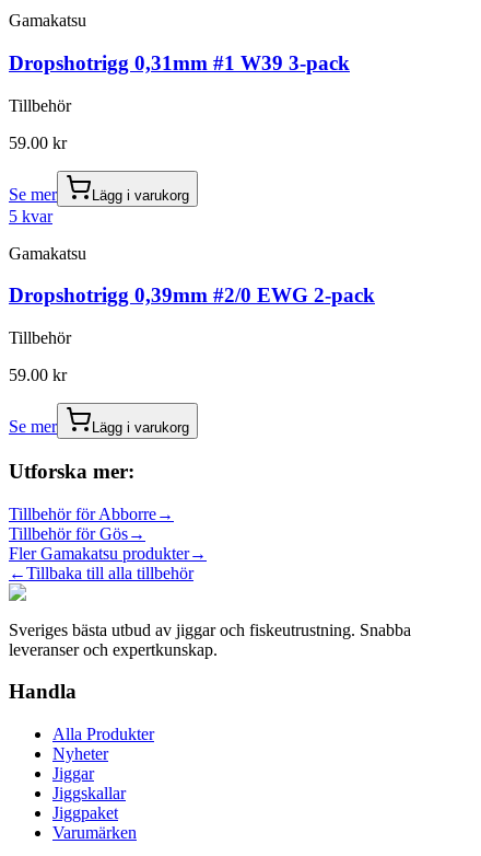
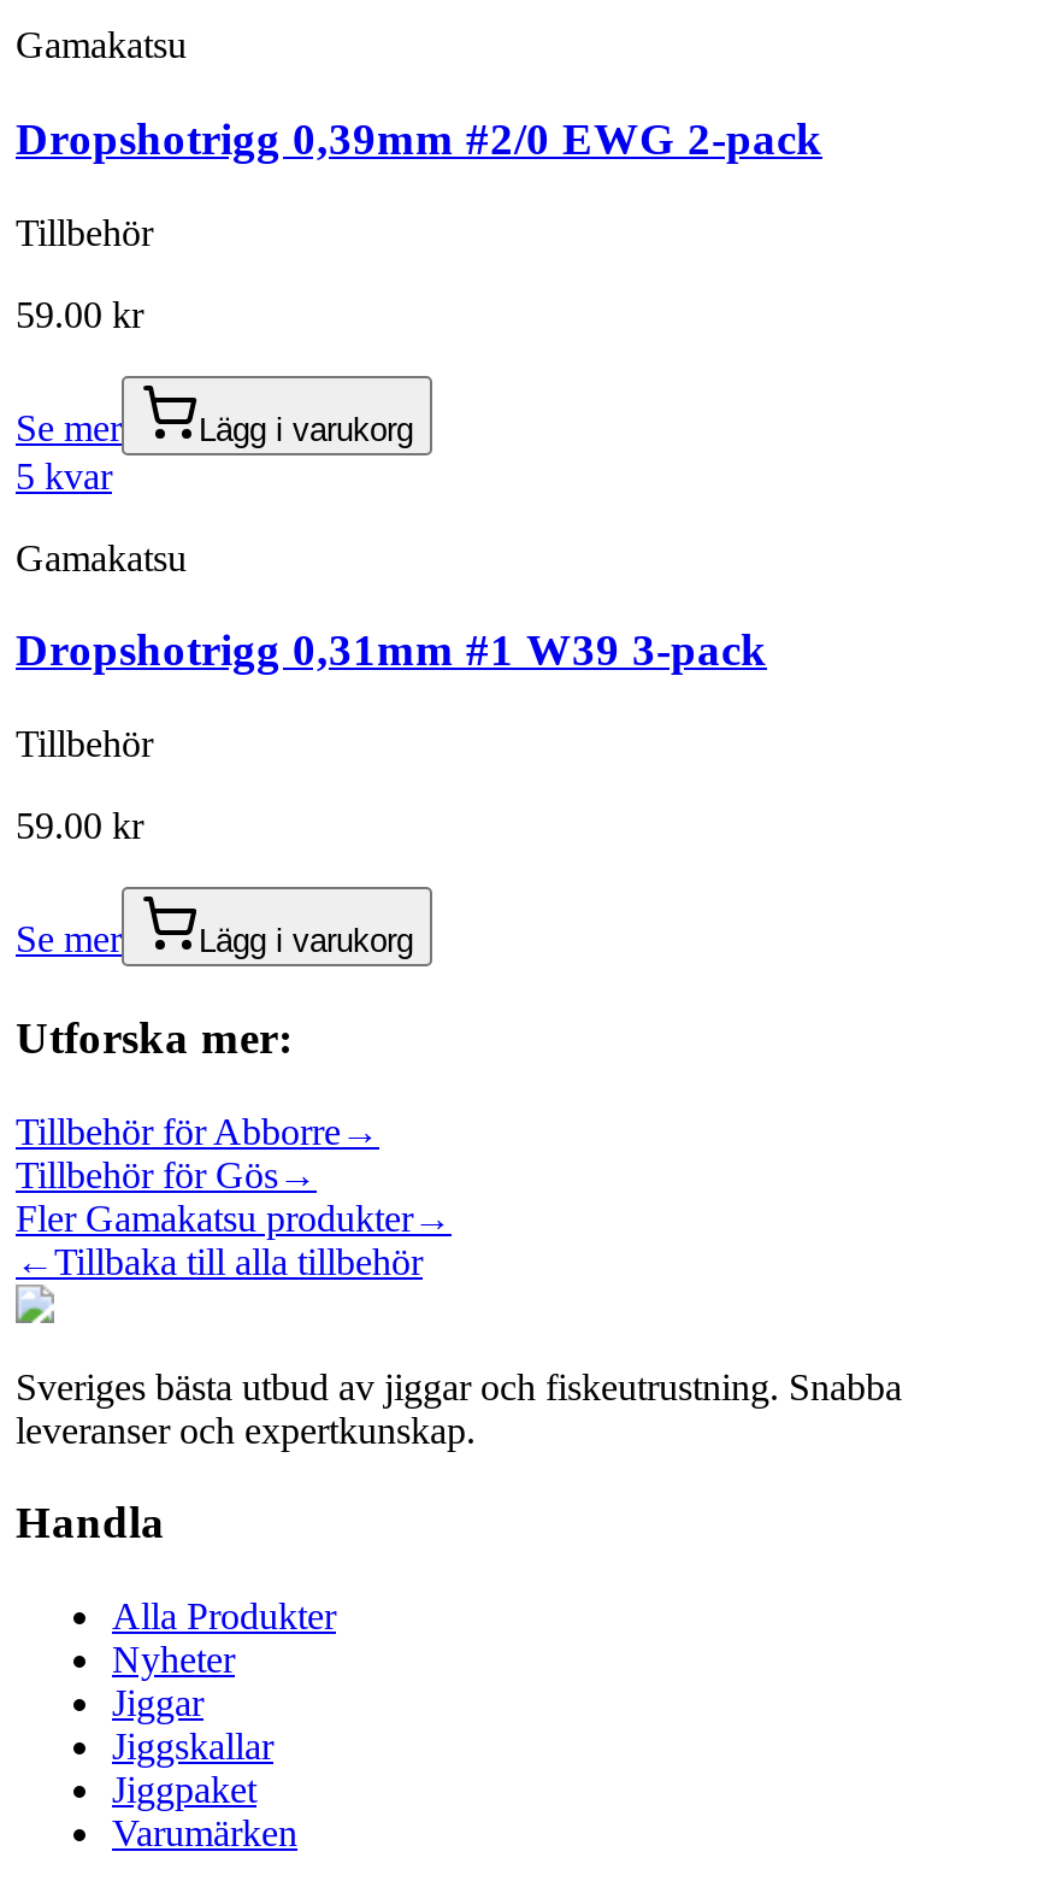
moved [9,51,350,74] -> [16,625,767,676]: Dropshotrigg 0,31mm #1 W39 3-pack
moved [9,284,375,307] -> [16,113,822,164]: Dropshotrigg 0,39mm #2/0 EWG 2-pack

